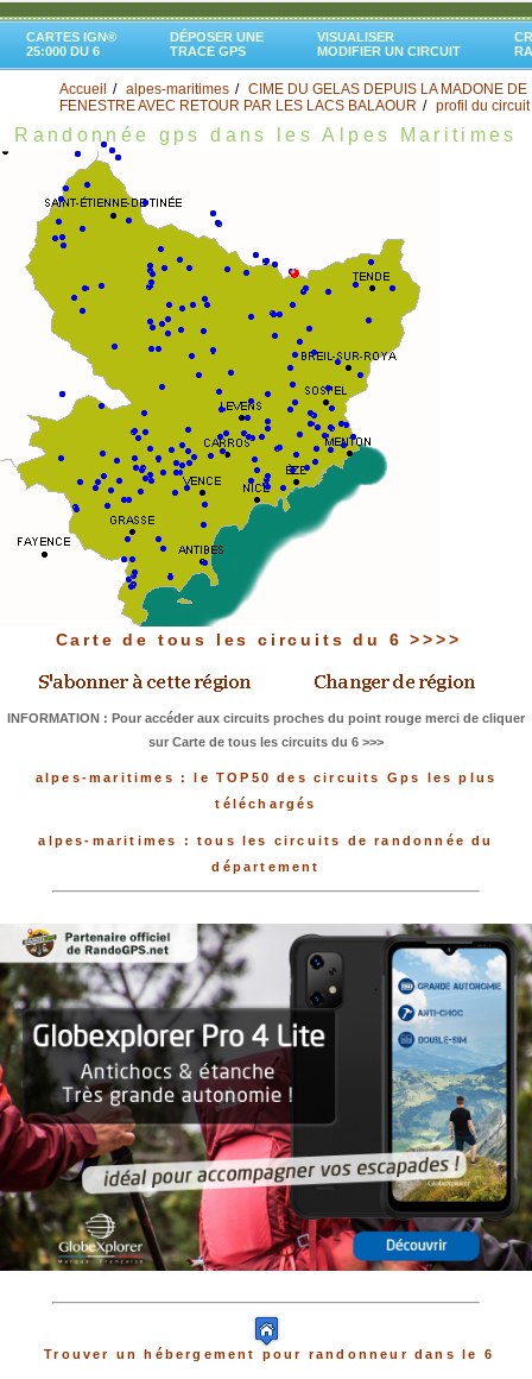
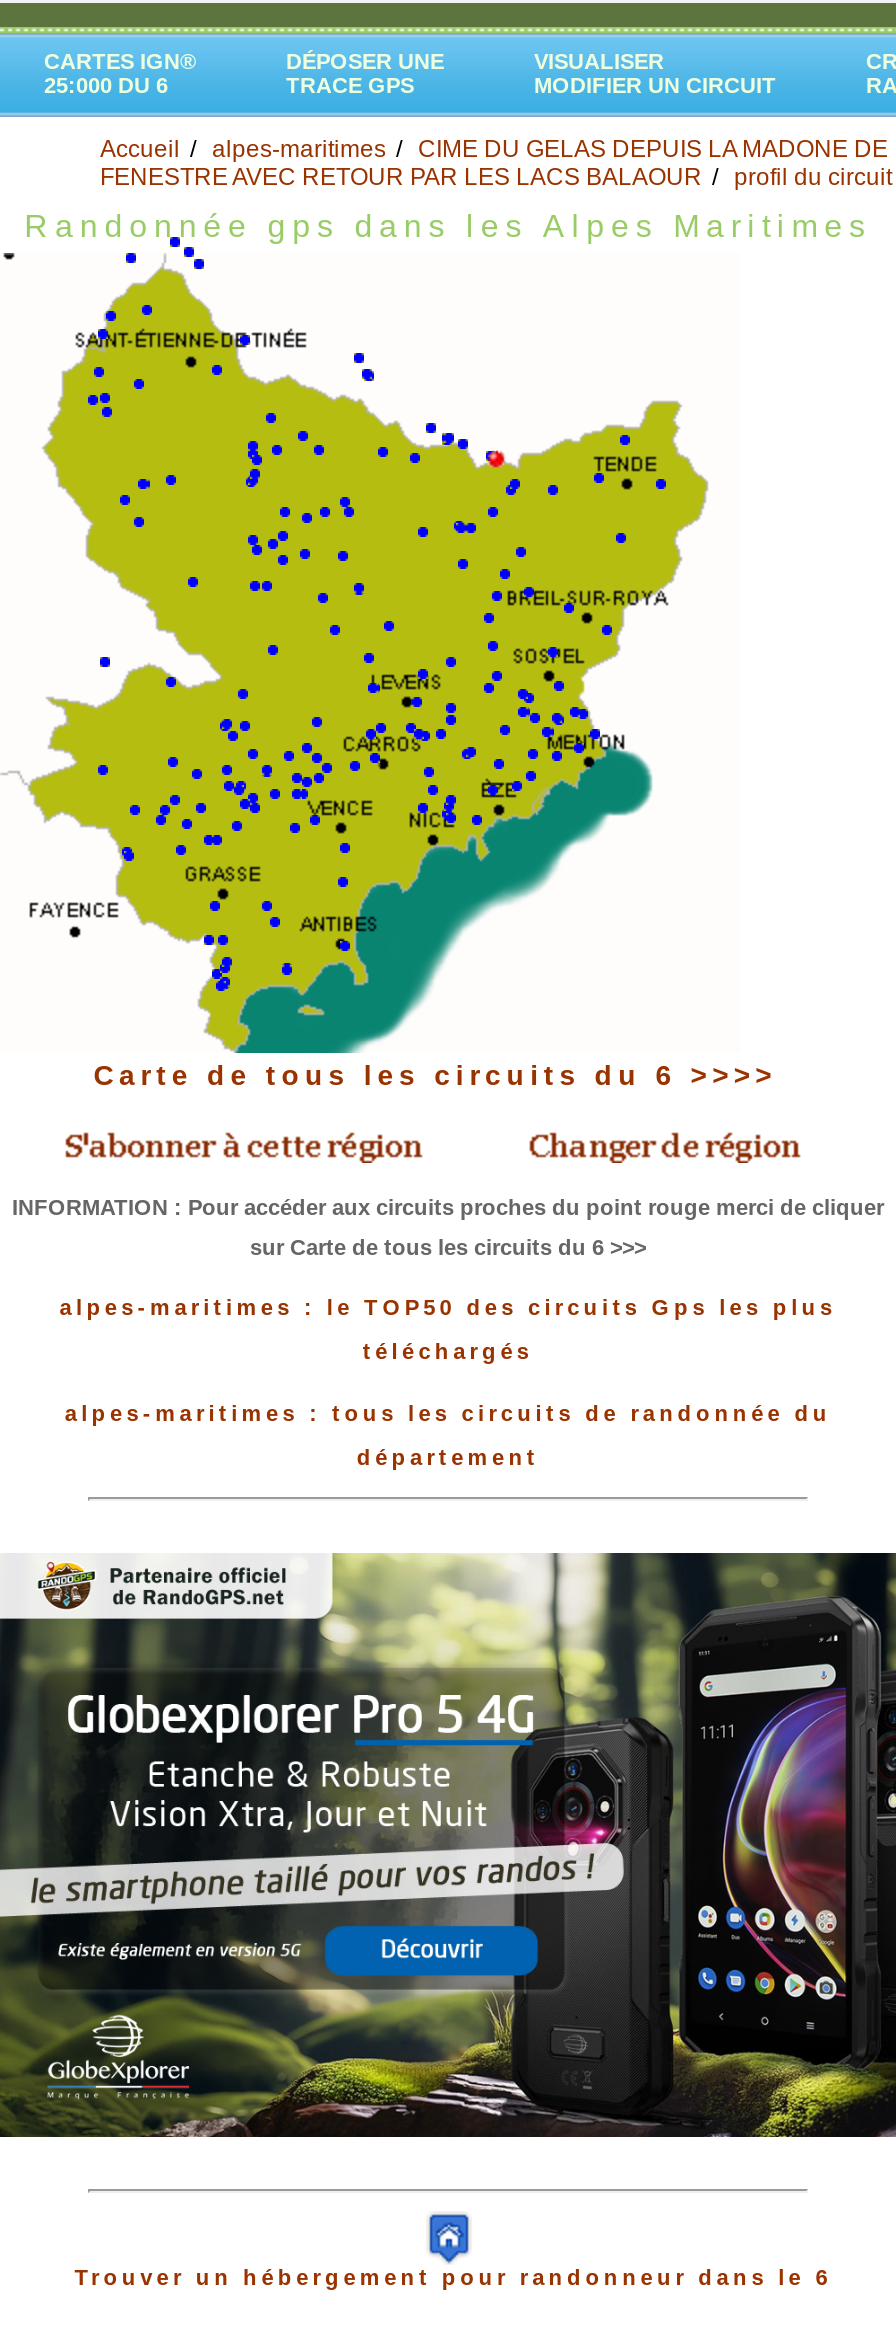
[4,923,528,1272] [image] -> [6,1551,890,2139] [image]

